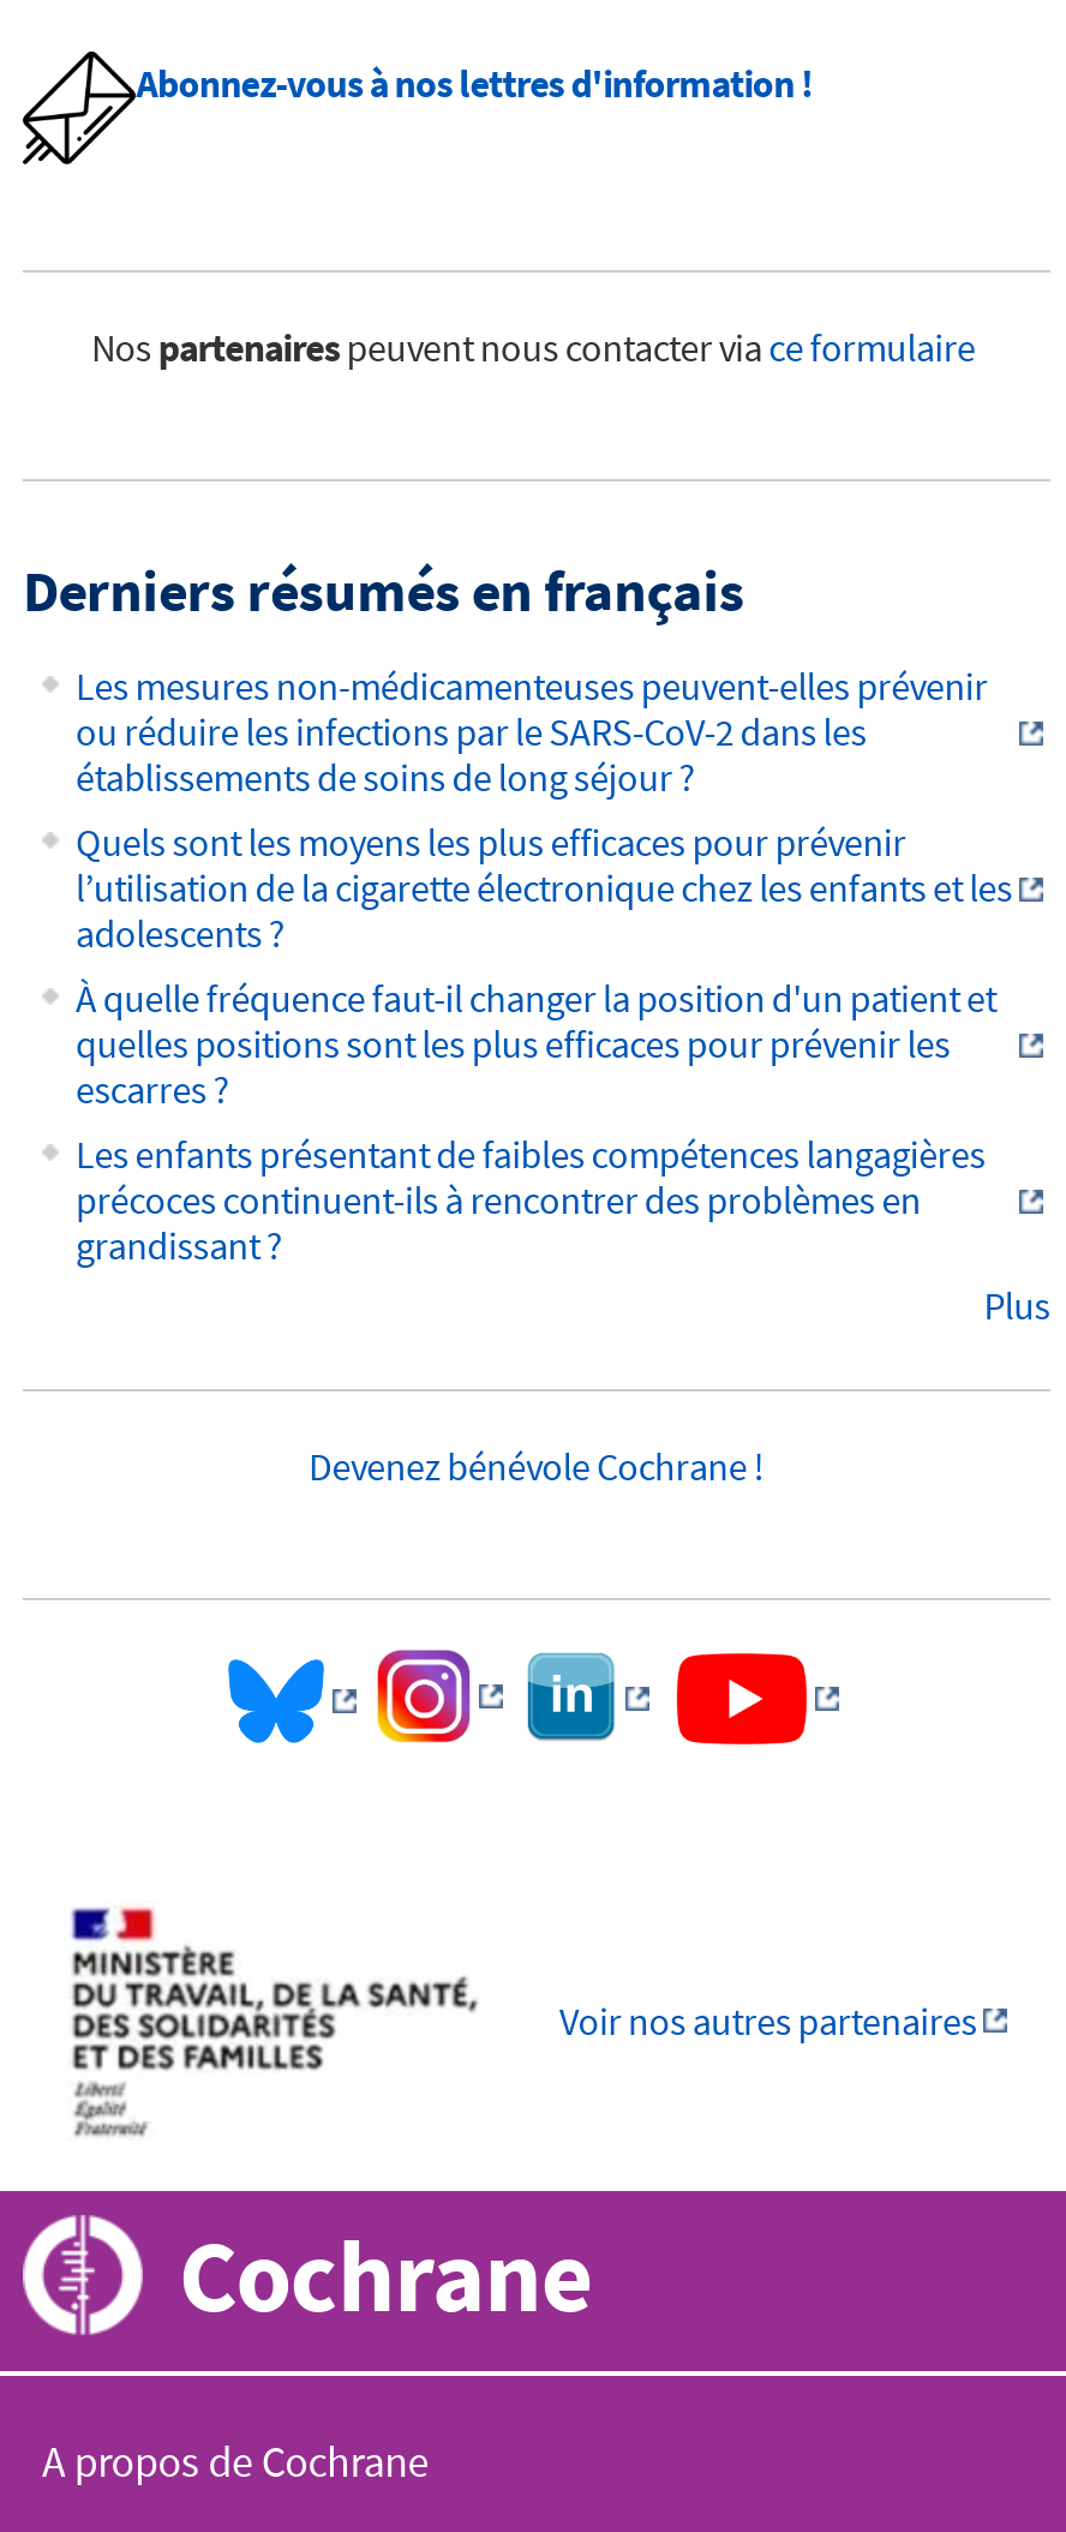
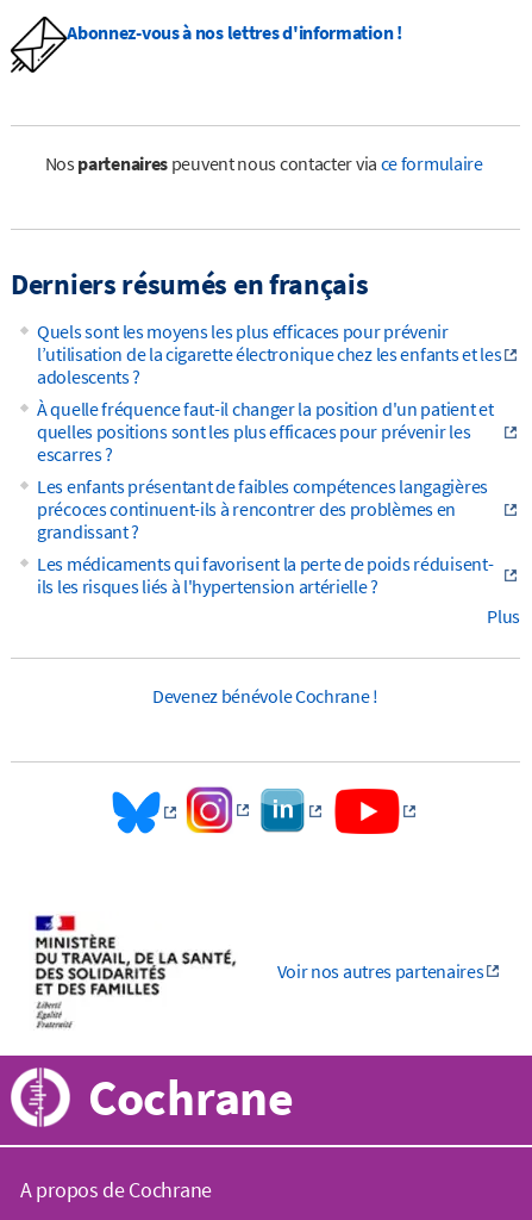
[76,662,987,801] Les mesures non-médicamenteuses peuvent-elles prévenir | ou réduire les infections par le SARS-CoV-2 dans les | établissements de soins de long séjour ? -> none
moved [76,818,1012,1269] -> [37,319,501,543]: Quels sont les moyens les plus efficaces pour prévenir | l’utilisation de la cigarette électronique chez les enfants et les | adolescents ? | ... | précoces continuent-ils à rencontrer des problèmes en | grandissant ?
none -> [37,552,493,598] Les médicaments qui favorisent la perte de poids réduisent- | ils les risques liés à l'hypertension artérielle ?

